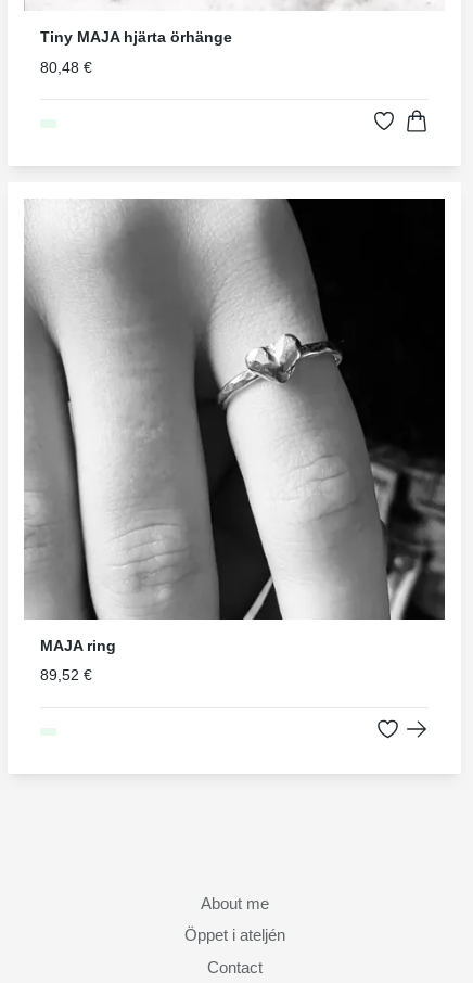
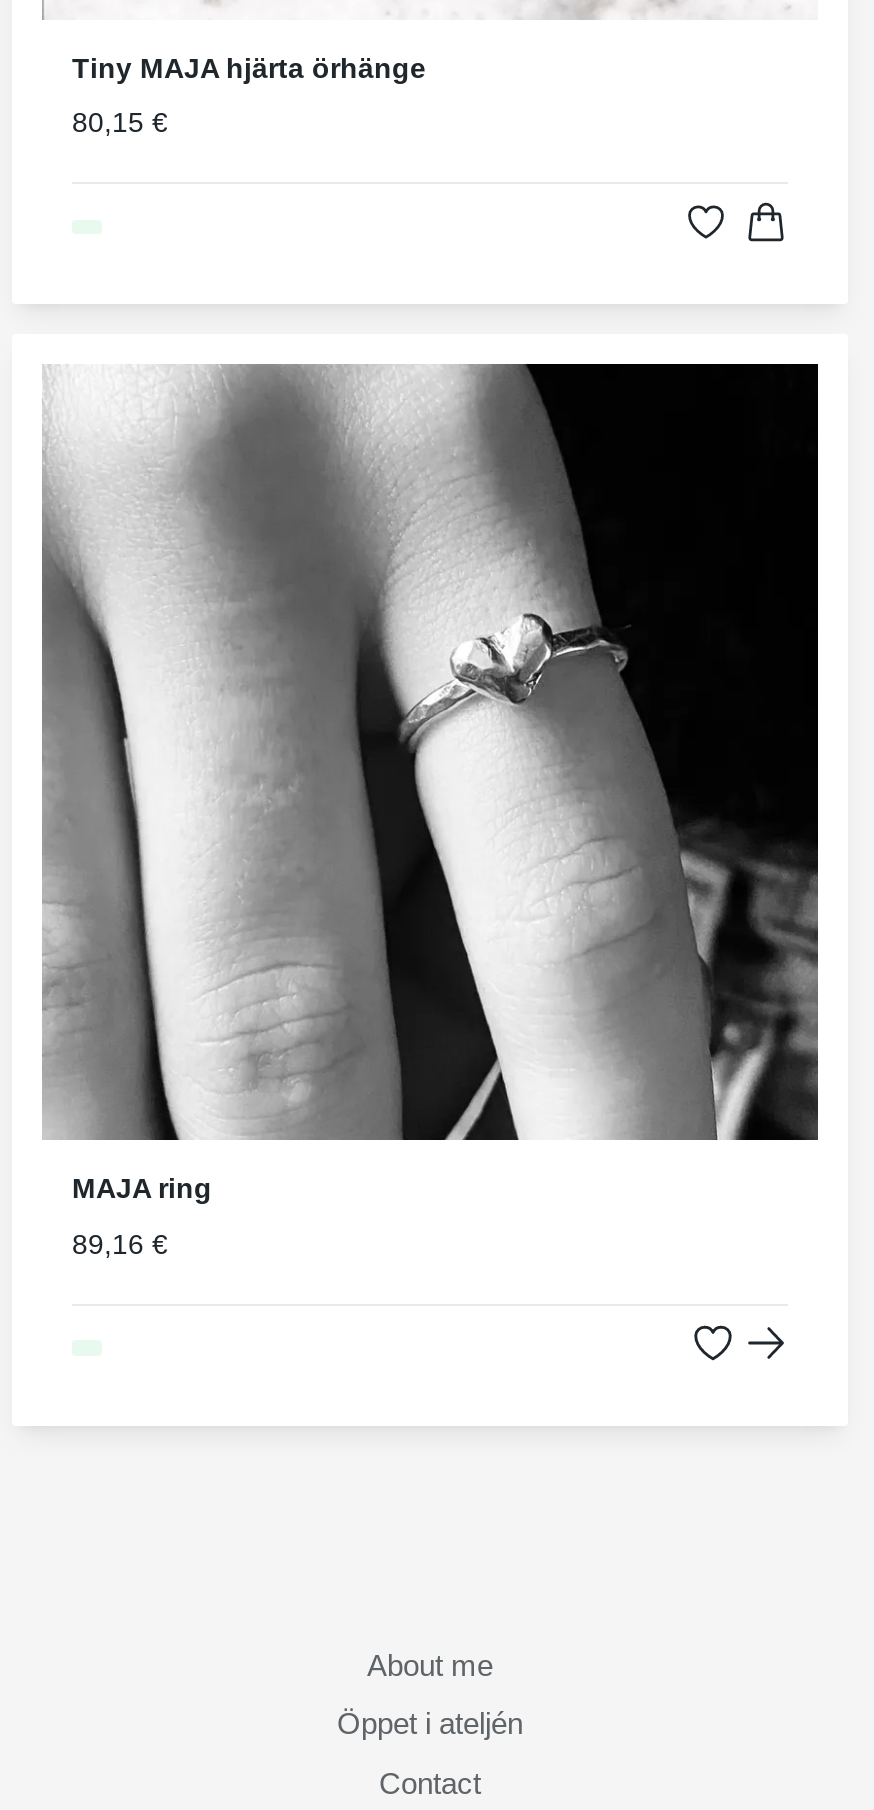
[40,58,92,75] 80,48 € -> [72,107,168,139] 80,15 €
[40,666,92,684] 89,52 € -> [72,1228,168,1260] 89,16 €

